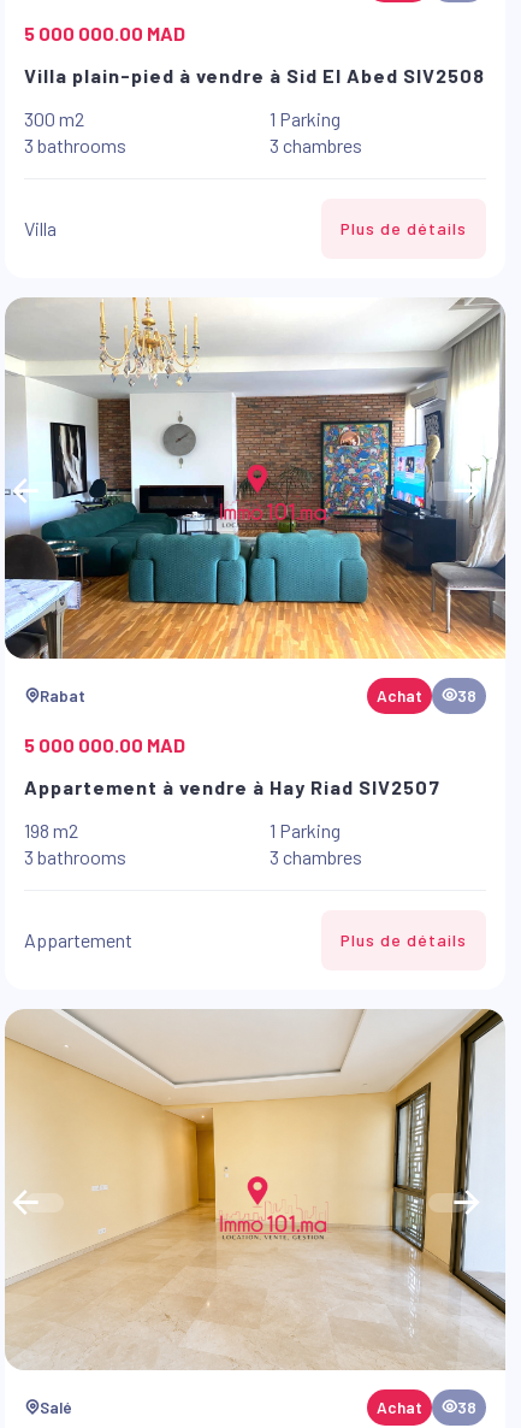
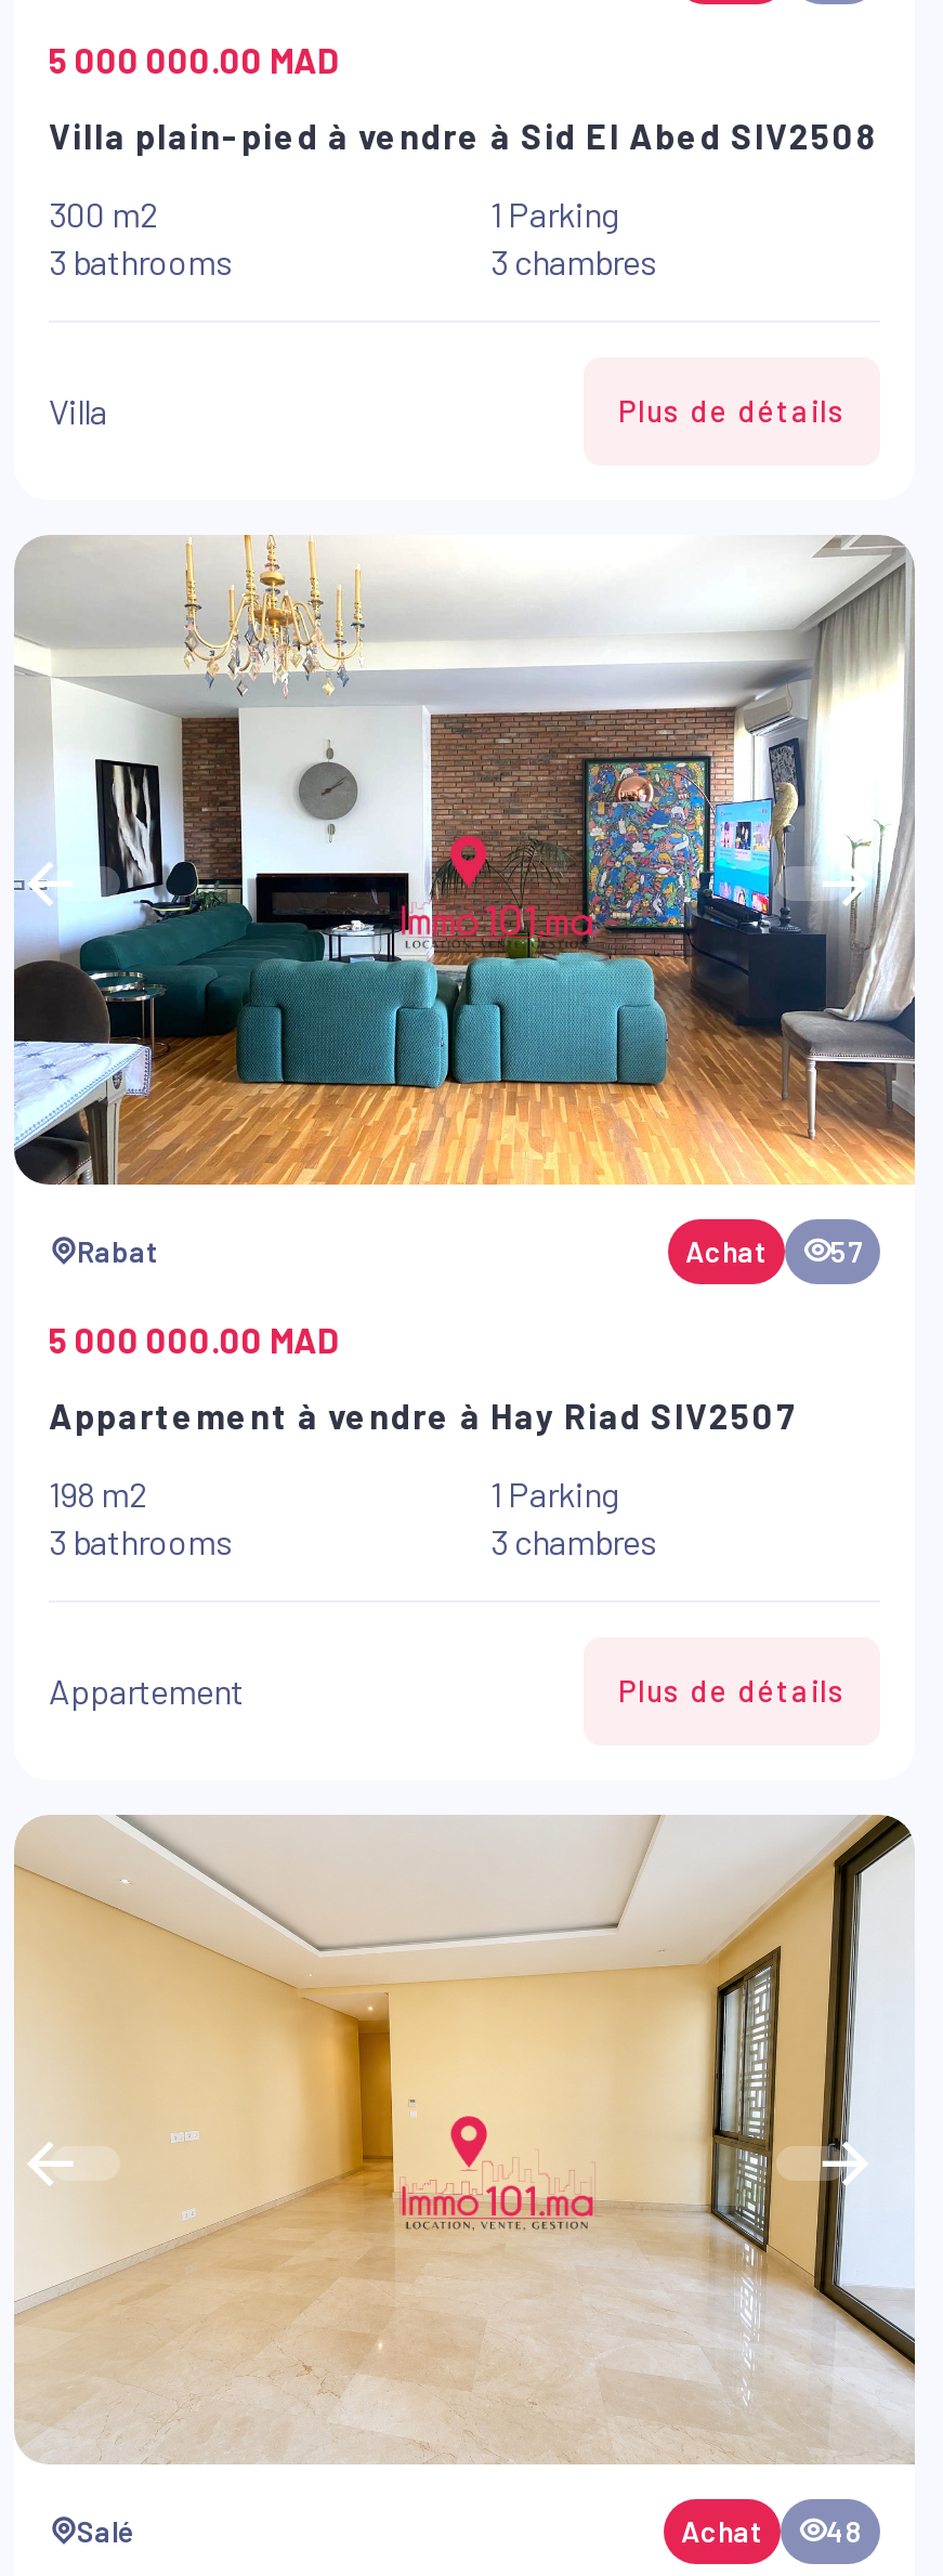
[377,686,476,706] Achat 38 -> [685,1234,863,1269] Achat 57
[377,1398,476,1417] Achat 38 -> [681,2514,863,2549] Achat 48

